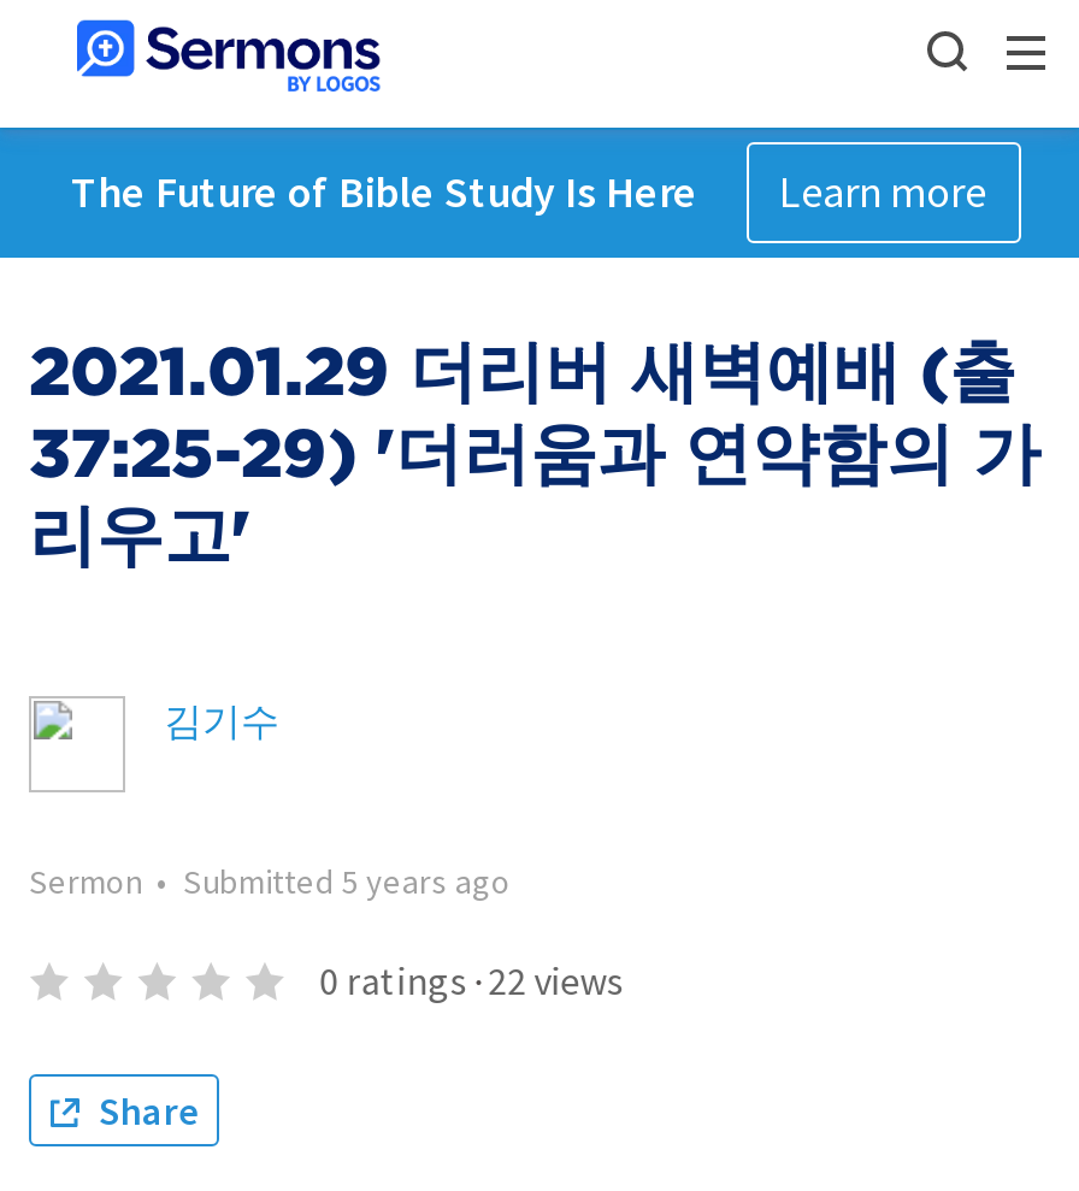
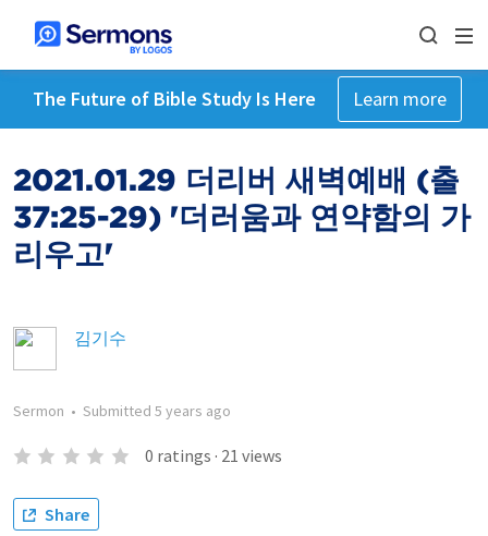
[320,956,623,1004] 0 ratings · 22 views -> [145,444,282,466] 0 ratings · 21 views

